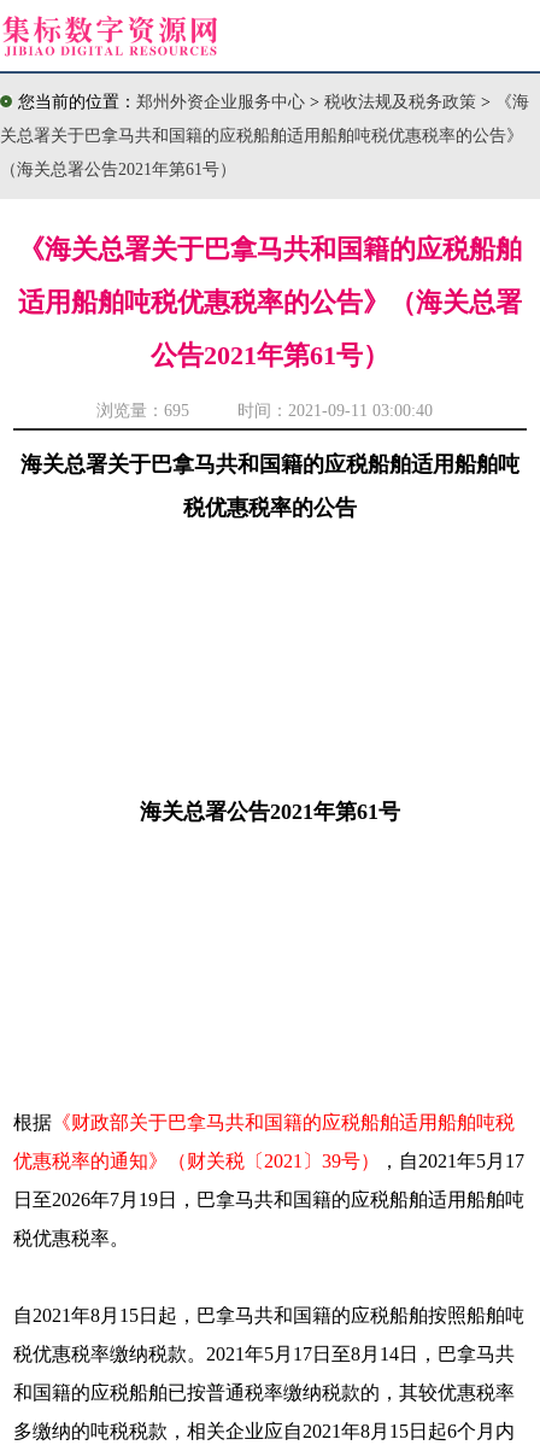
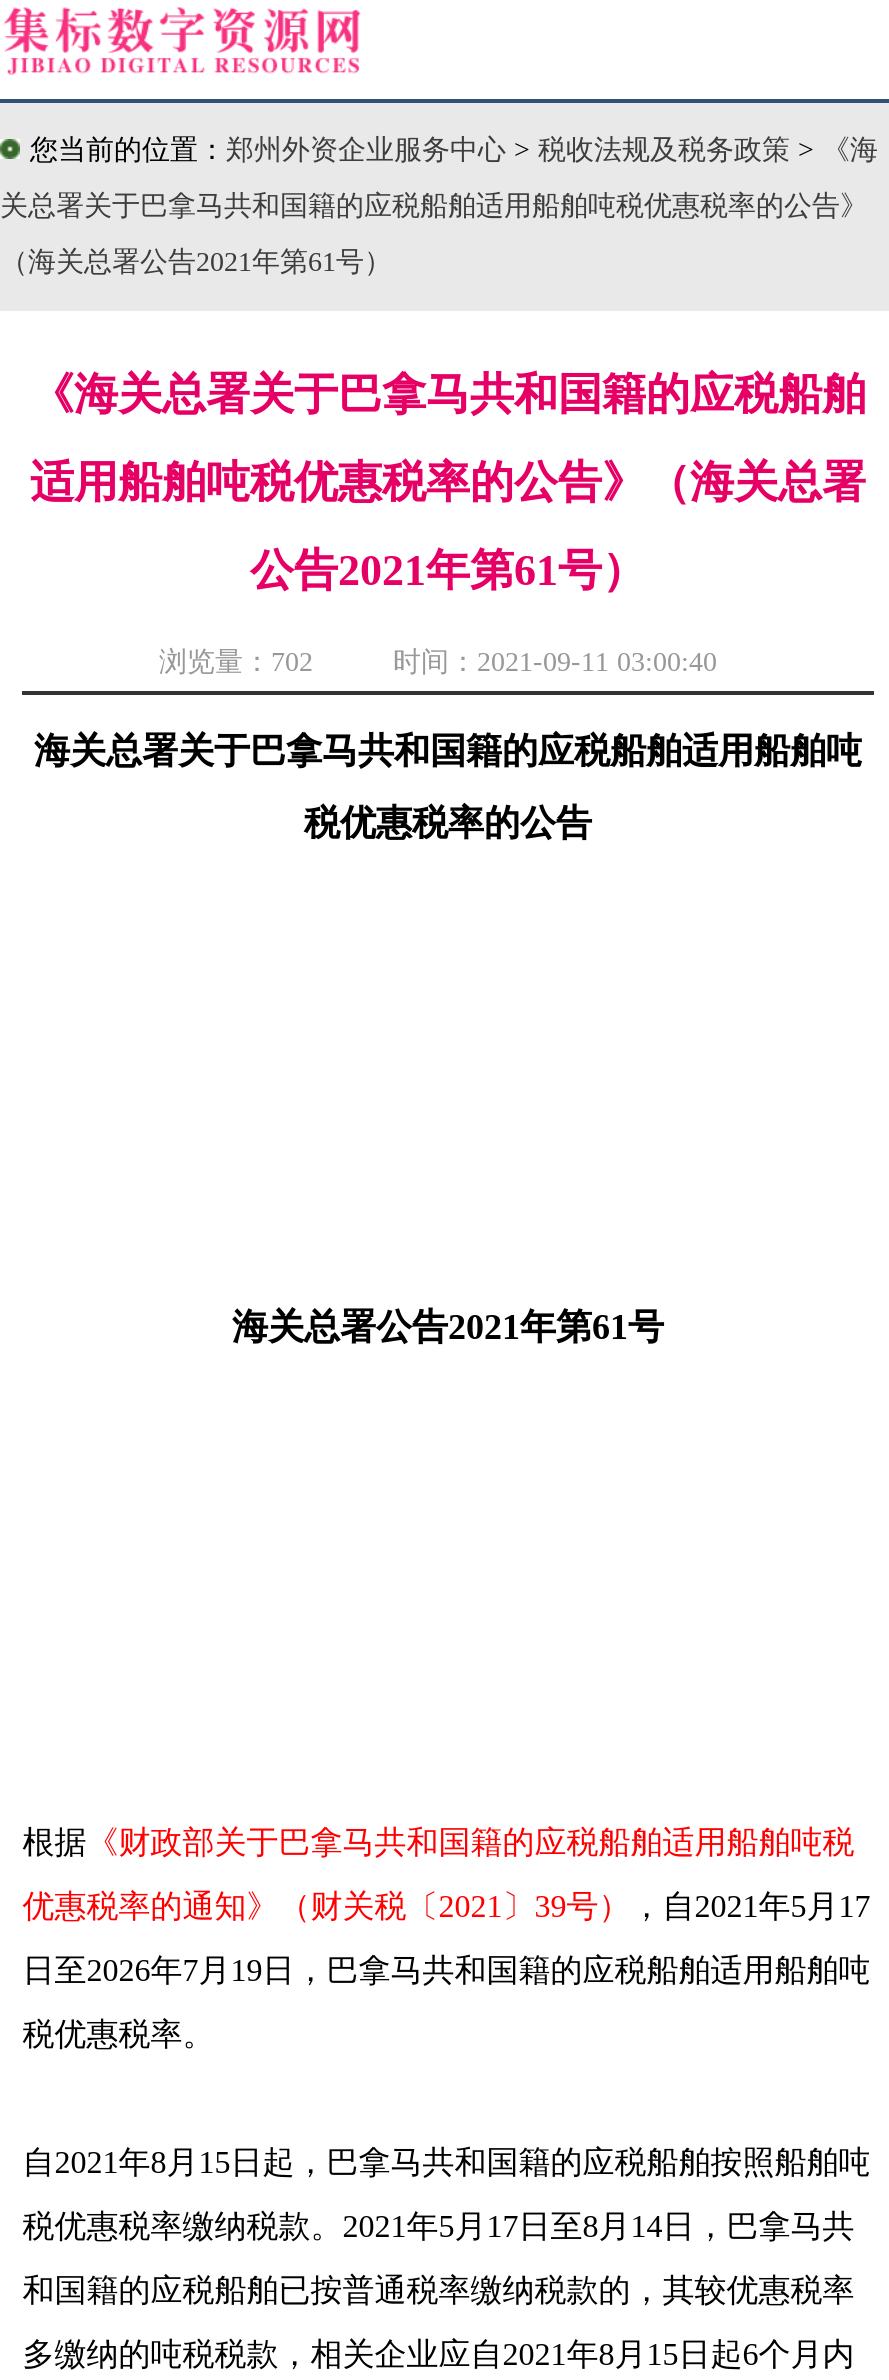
[96,402,432,420] 浏览量：695 时间：2021-09-11 03:00:40 -> [159,647,717,677] 浏览量：702 时间：2021-09-11 03:00:40

